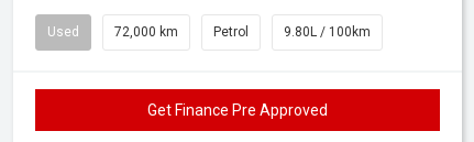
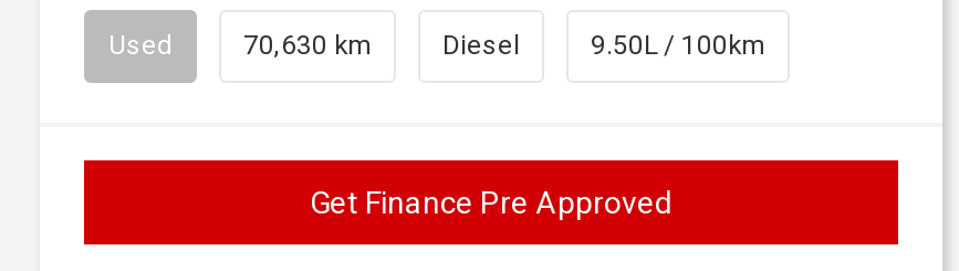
[114,24,371,40] 72,000 km | Petrol | 9.80L / 100km -> [243,29,765,60] 70,630 km | Diesel | 9.50L / 100km

